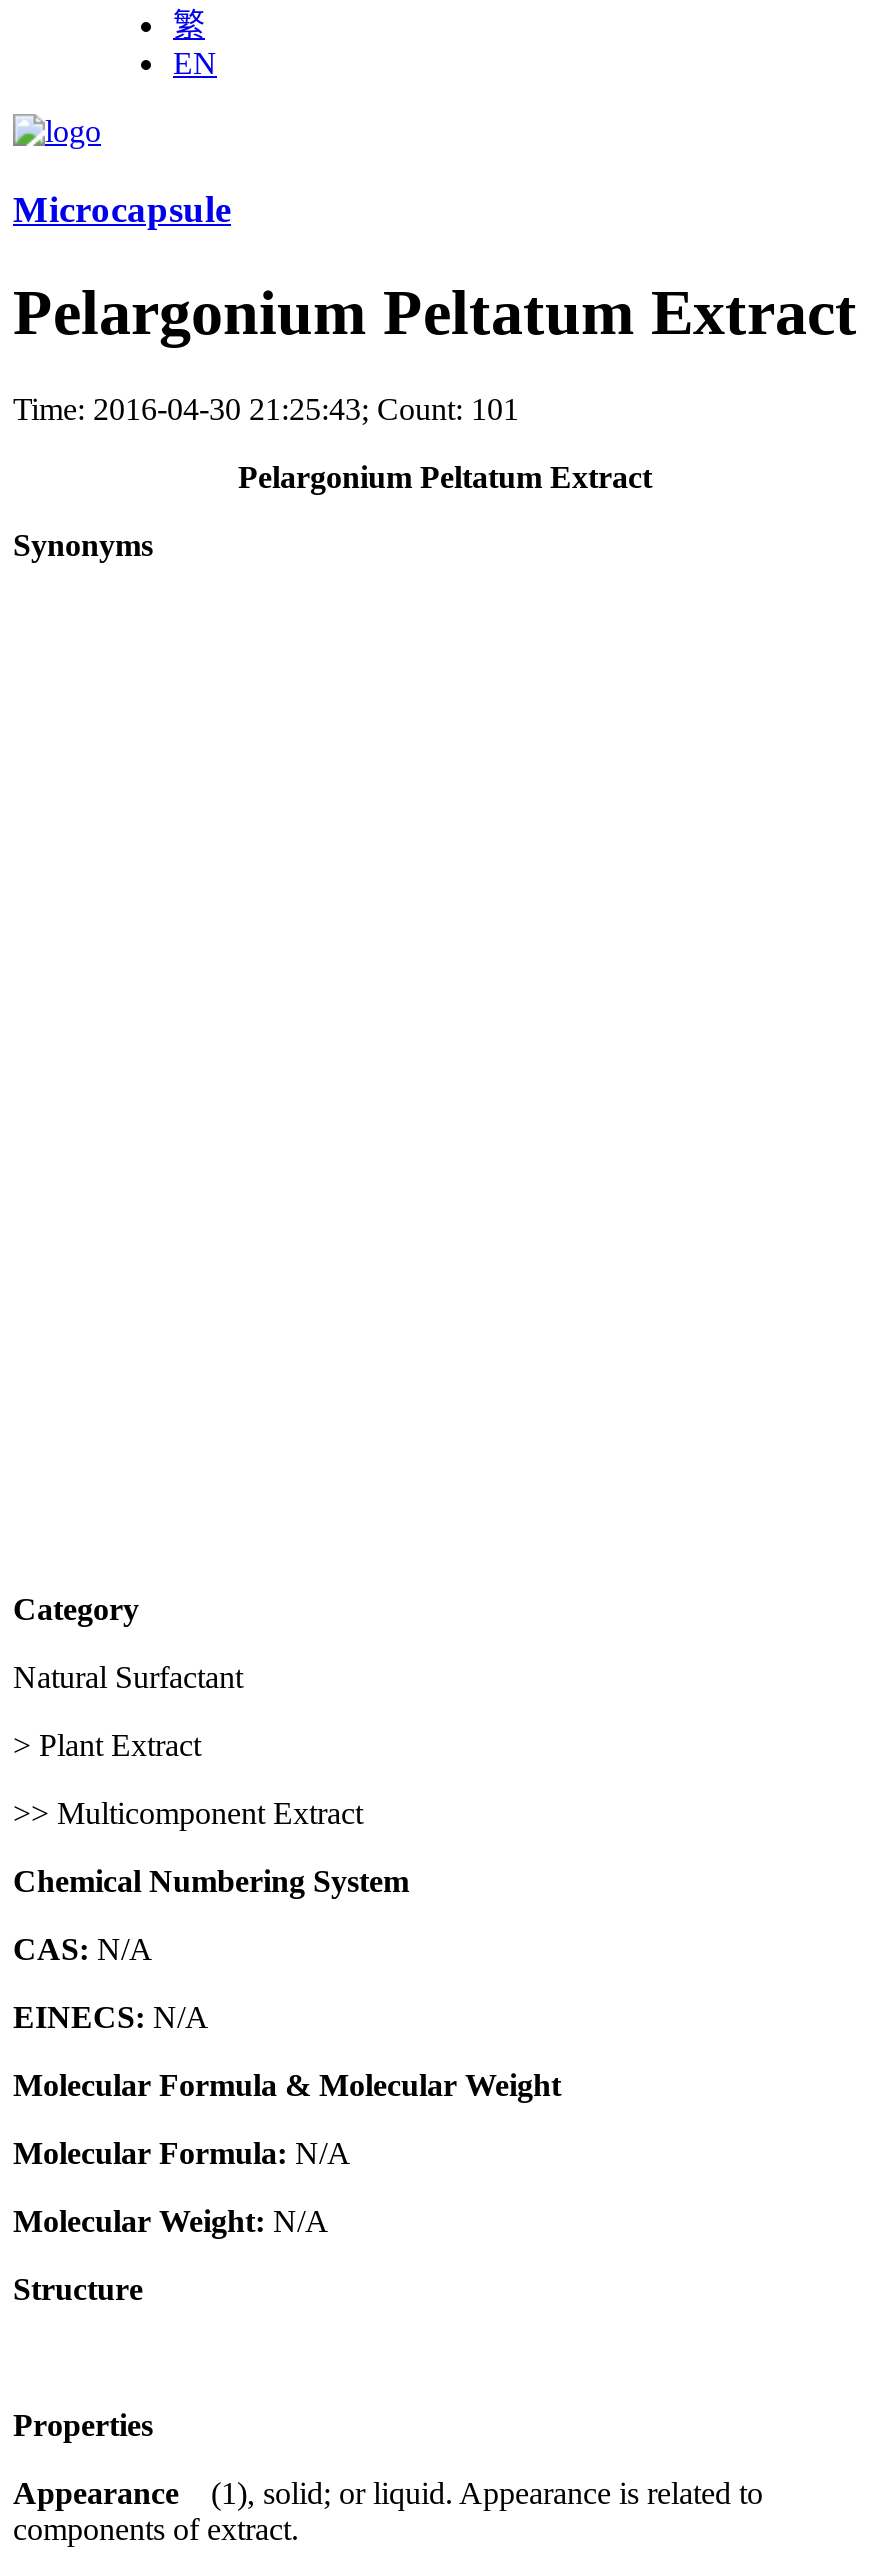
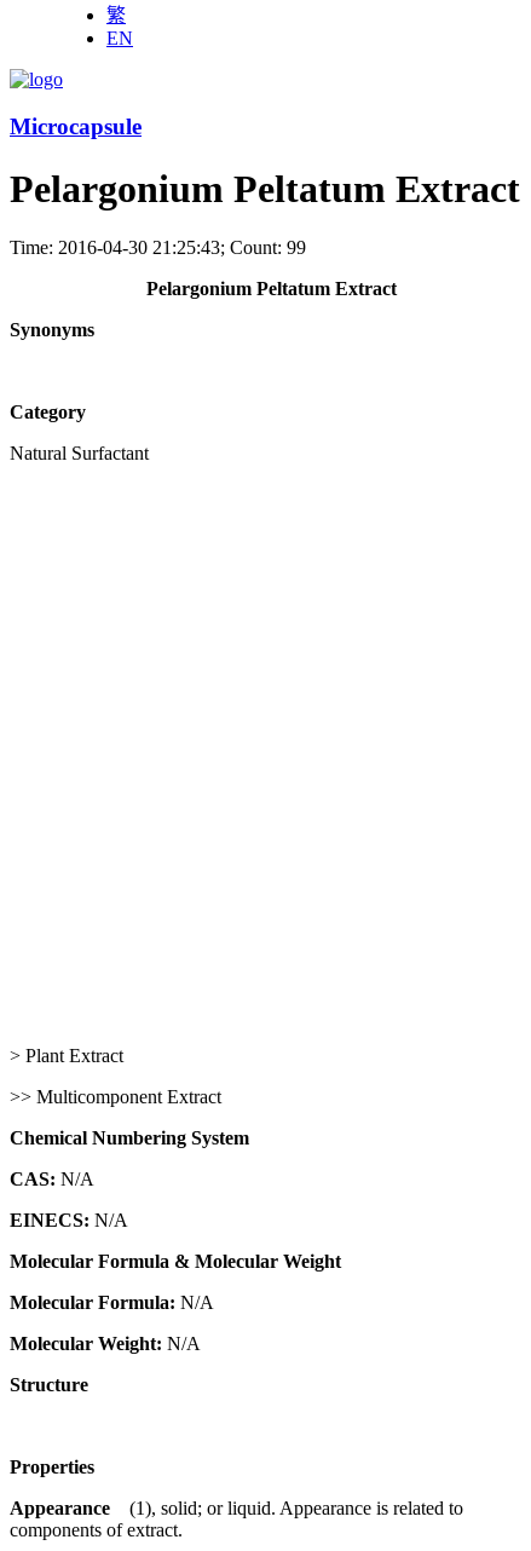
[13,392,519,426] Time: 2016-04-30 21:25:43; Count: 101 -> [10,237,306,258] Time: 2016-04-30 21:25:43; Count: 99
moved [13,1592,243,1694] -> [10,402,149,463]: Category | Natural Surfactant

